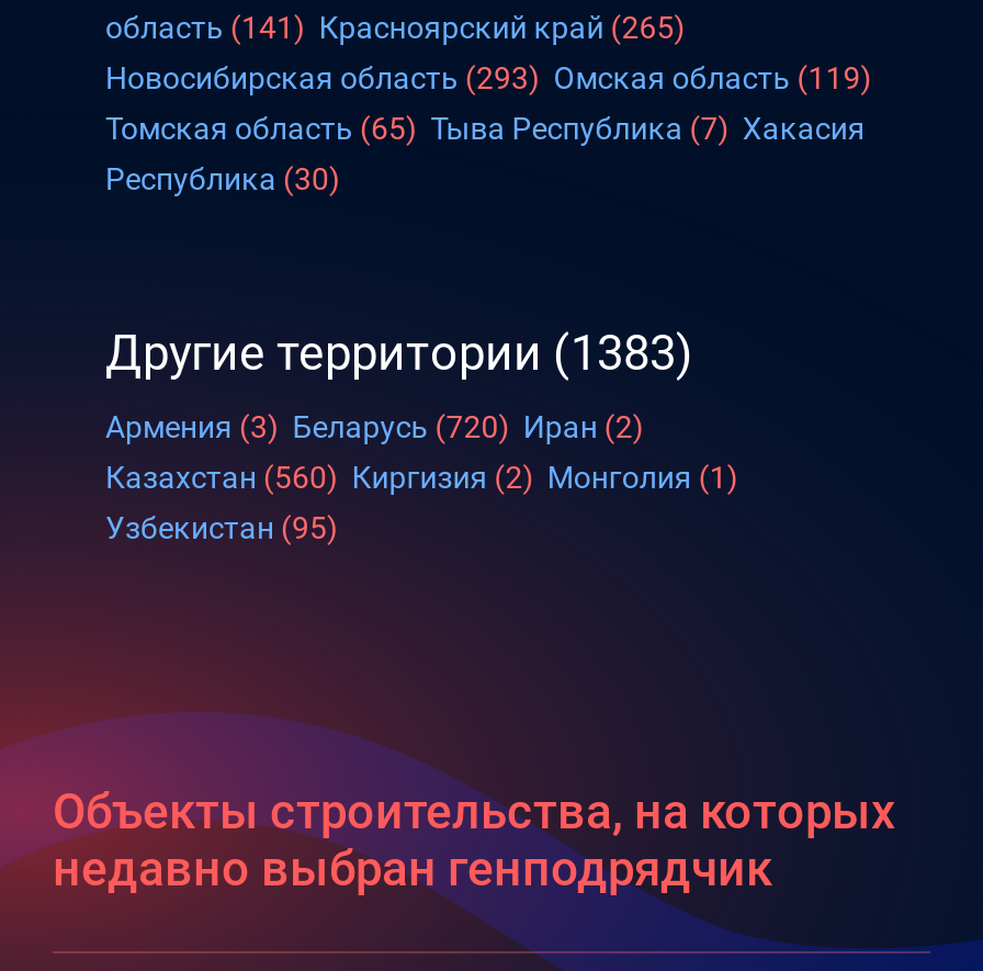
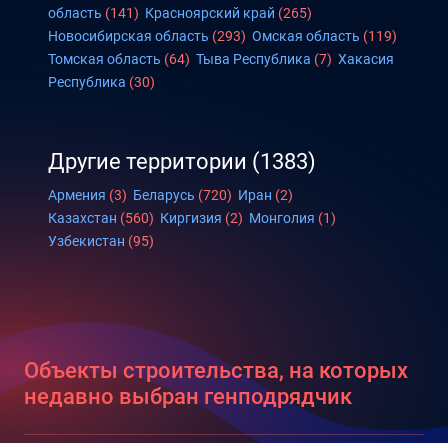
[105,111,865,146] Томская область (65) Тыва Республика (7) Хакасия -> [48,51,394,67] Томская область (64) Тыва Республика (7) Хакасия

